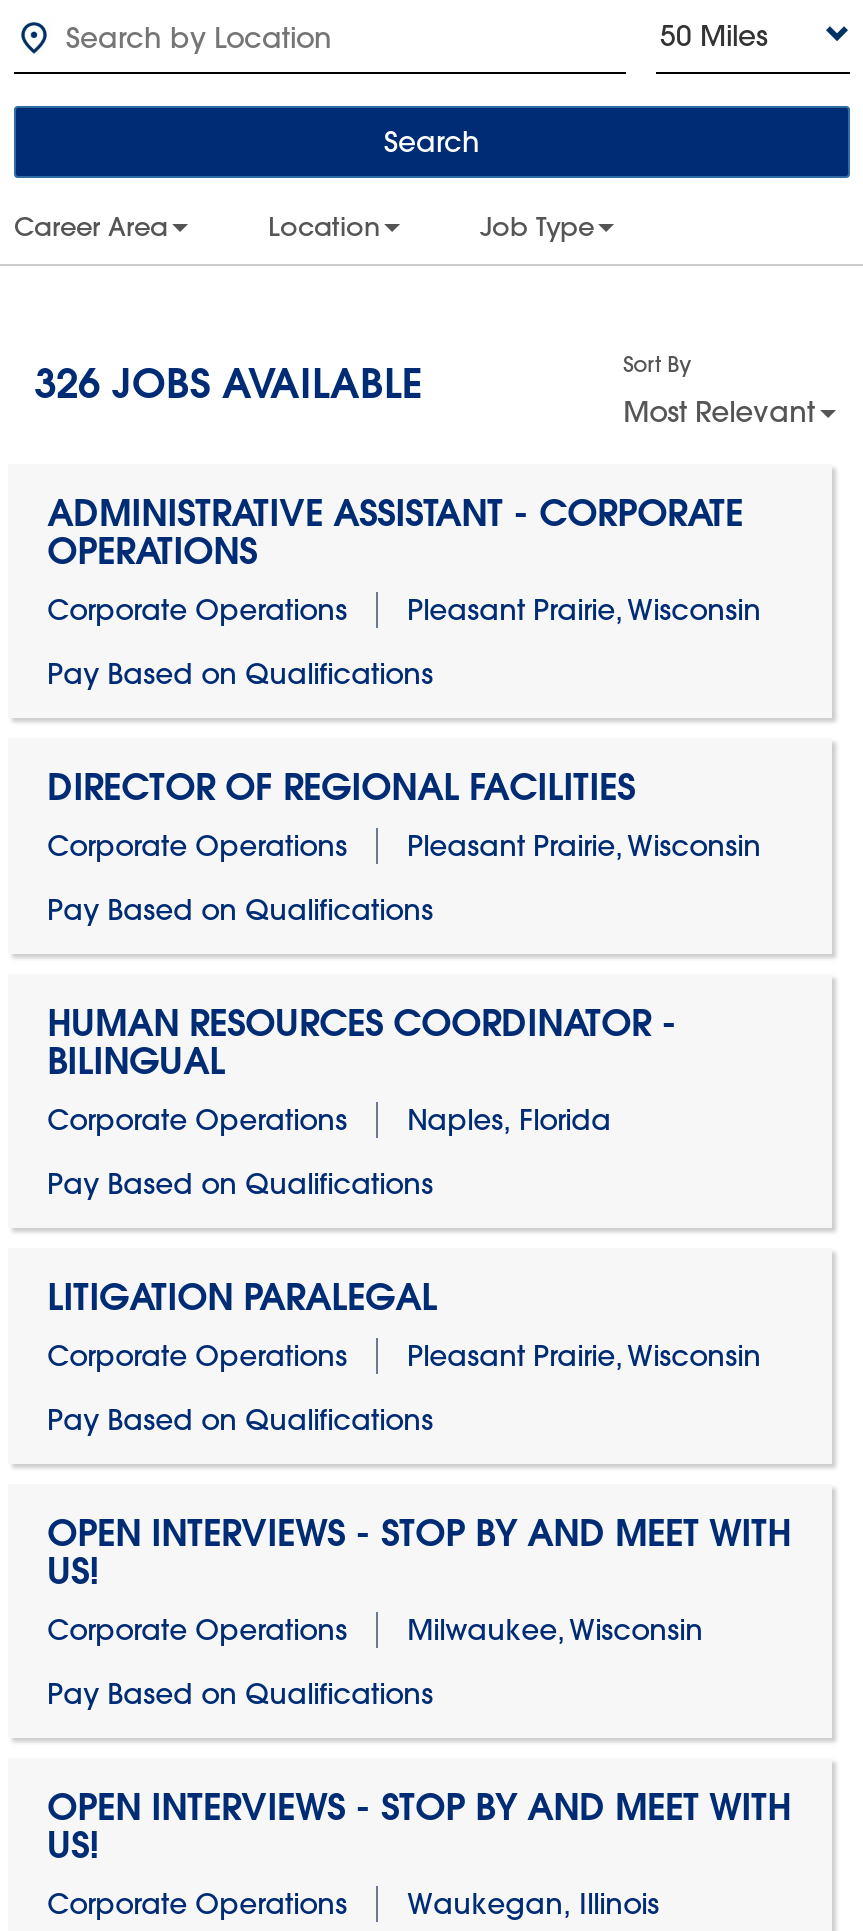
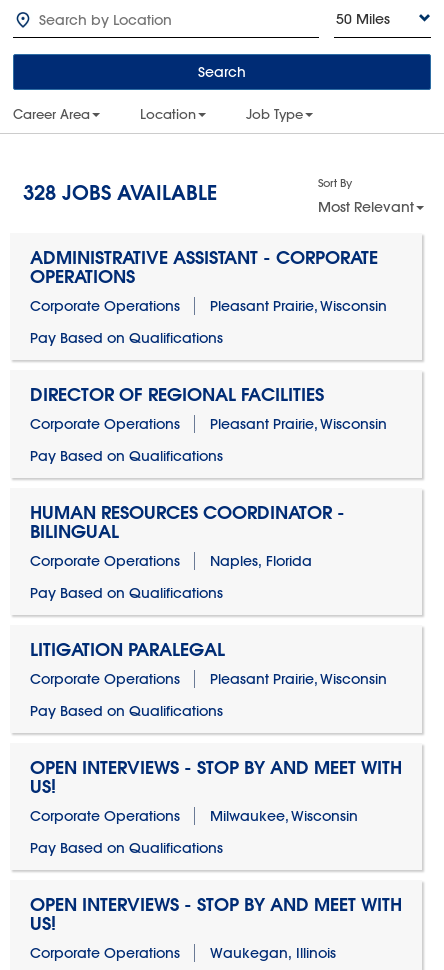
[34,356,422,408] 326 JOBS AVAILABLE -> [23,179,217,205] 328 JOBS AVAILABLE

